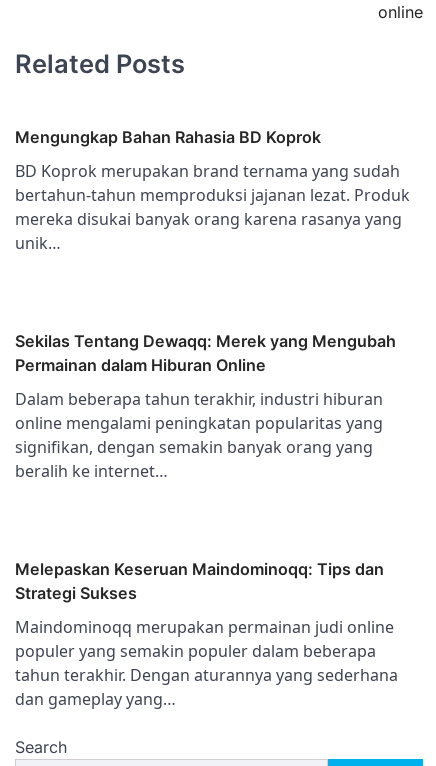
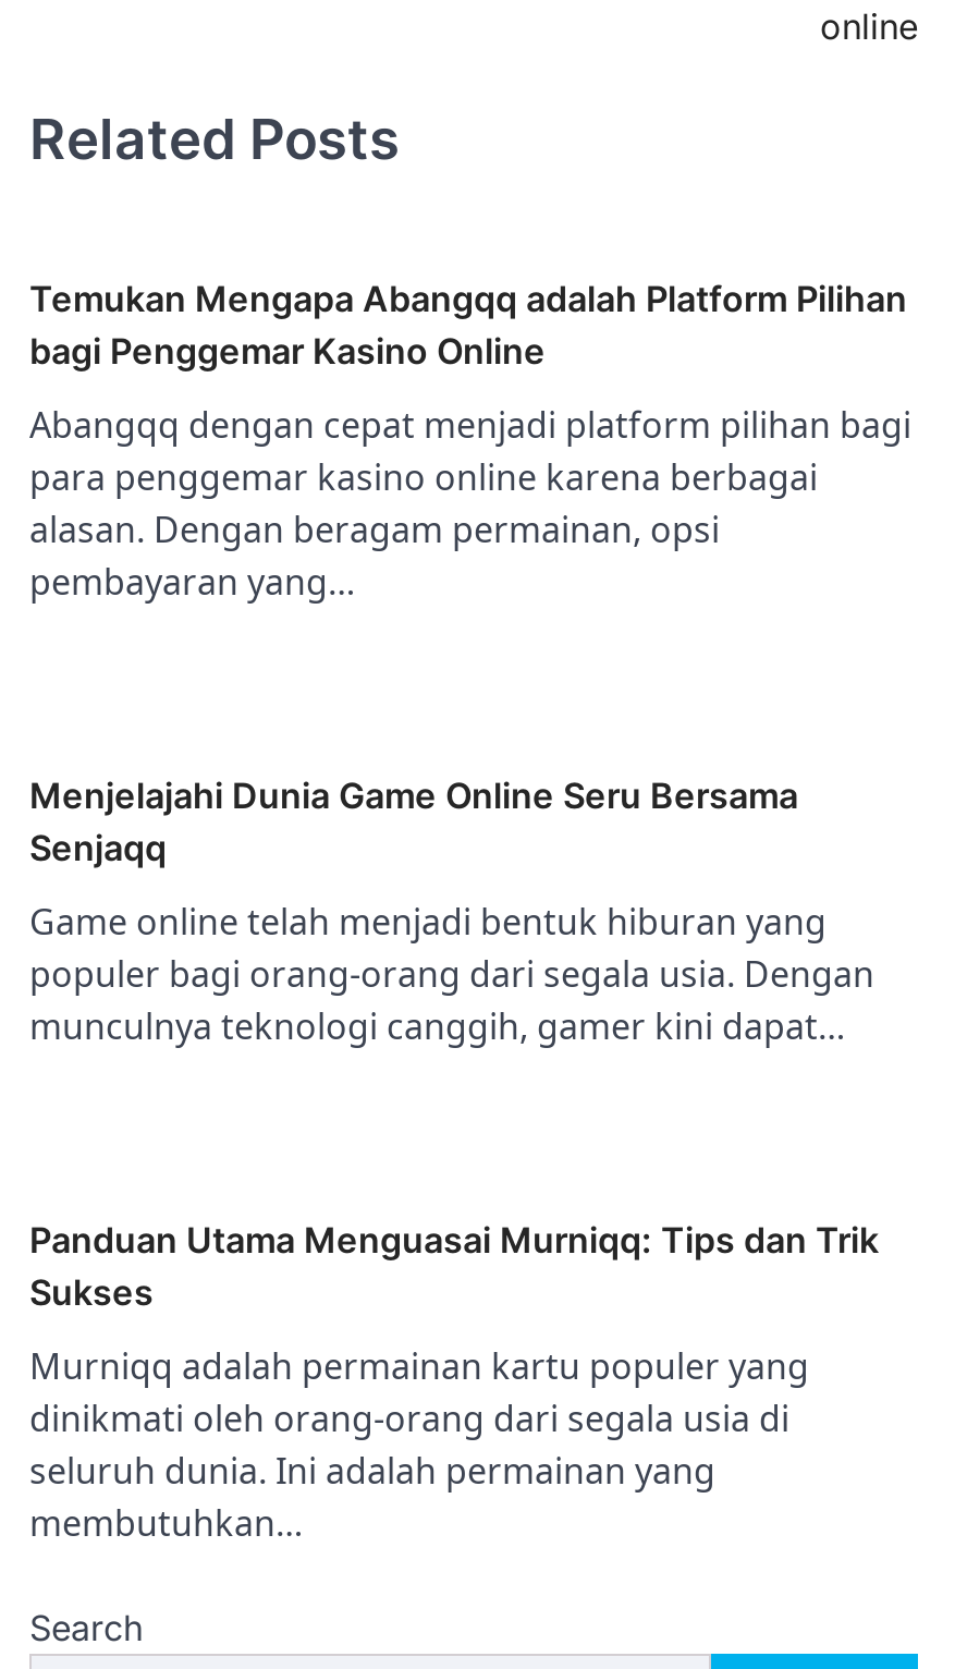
[15,127,321,147] Mengungkap Bahan Rahasia BD Koprok -> [29,276,907,372] Temukan Mengapa Abangqq adalah Platform Pilihan | bagi Penggemar Kasino Online
[15,160,410,254] BD Koprok merupakan brand ternama yang sudah | bertahun-tahun memproduksi jajanan lezat. Produk | mereka disukai banyak orang karena rasanya yang | unik… -> [29,401,911,606] Abangqq dengan cepat menjadi platform pilihan bagi | para penggemar kasino online karena berbagai | alasan. Dengan beragam permainan, opsi | pembayaran yang…
[15,331,396,375] Sekilas Tentang Dewaqq: Merek yang Mengubah | Permainan dalam Hiburan Online -> [29,773,798,869] Menjelajahi Dunia Game Online Seru Bersama | Senjaqq
[15,388,383,482] Dalam beberapa tahun terakhir, industri hiburan | online mengalami peningkatan popularitas yang | signifikan, dengan semakin banyak orang yang | beralih ke internet… -> [29,897,874,1050] Game online telah menjadi bentuk hiburan yang | populer bagi orang-orang dari segala usia. Dengan | munculnya teknologi canggih, gamer kini dapat…
[15,559,384,603] Melepaskan Keseruan Maindominoqq: Tips dan | Strategi Sukses -> [29,1218,879,1314] Panduan Utama Menguasai Murniqq: Tips dan Trik | Sukses
[15,616,398,710] Maindominoqq merupakan permainan judi online | populer yang semakin populer dalam beberapa | tahun terakhir. Dengan aturannya yang sederhana | dan gameplay yang… -> [29,1342,809,1547] Murniqq adalah permainan kartu populer yang | dinikmati oleh orang-orang dari segala usia di | seluruh dunia. Ini adalah permainan yang | membutuhkan…

